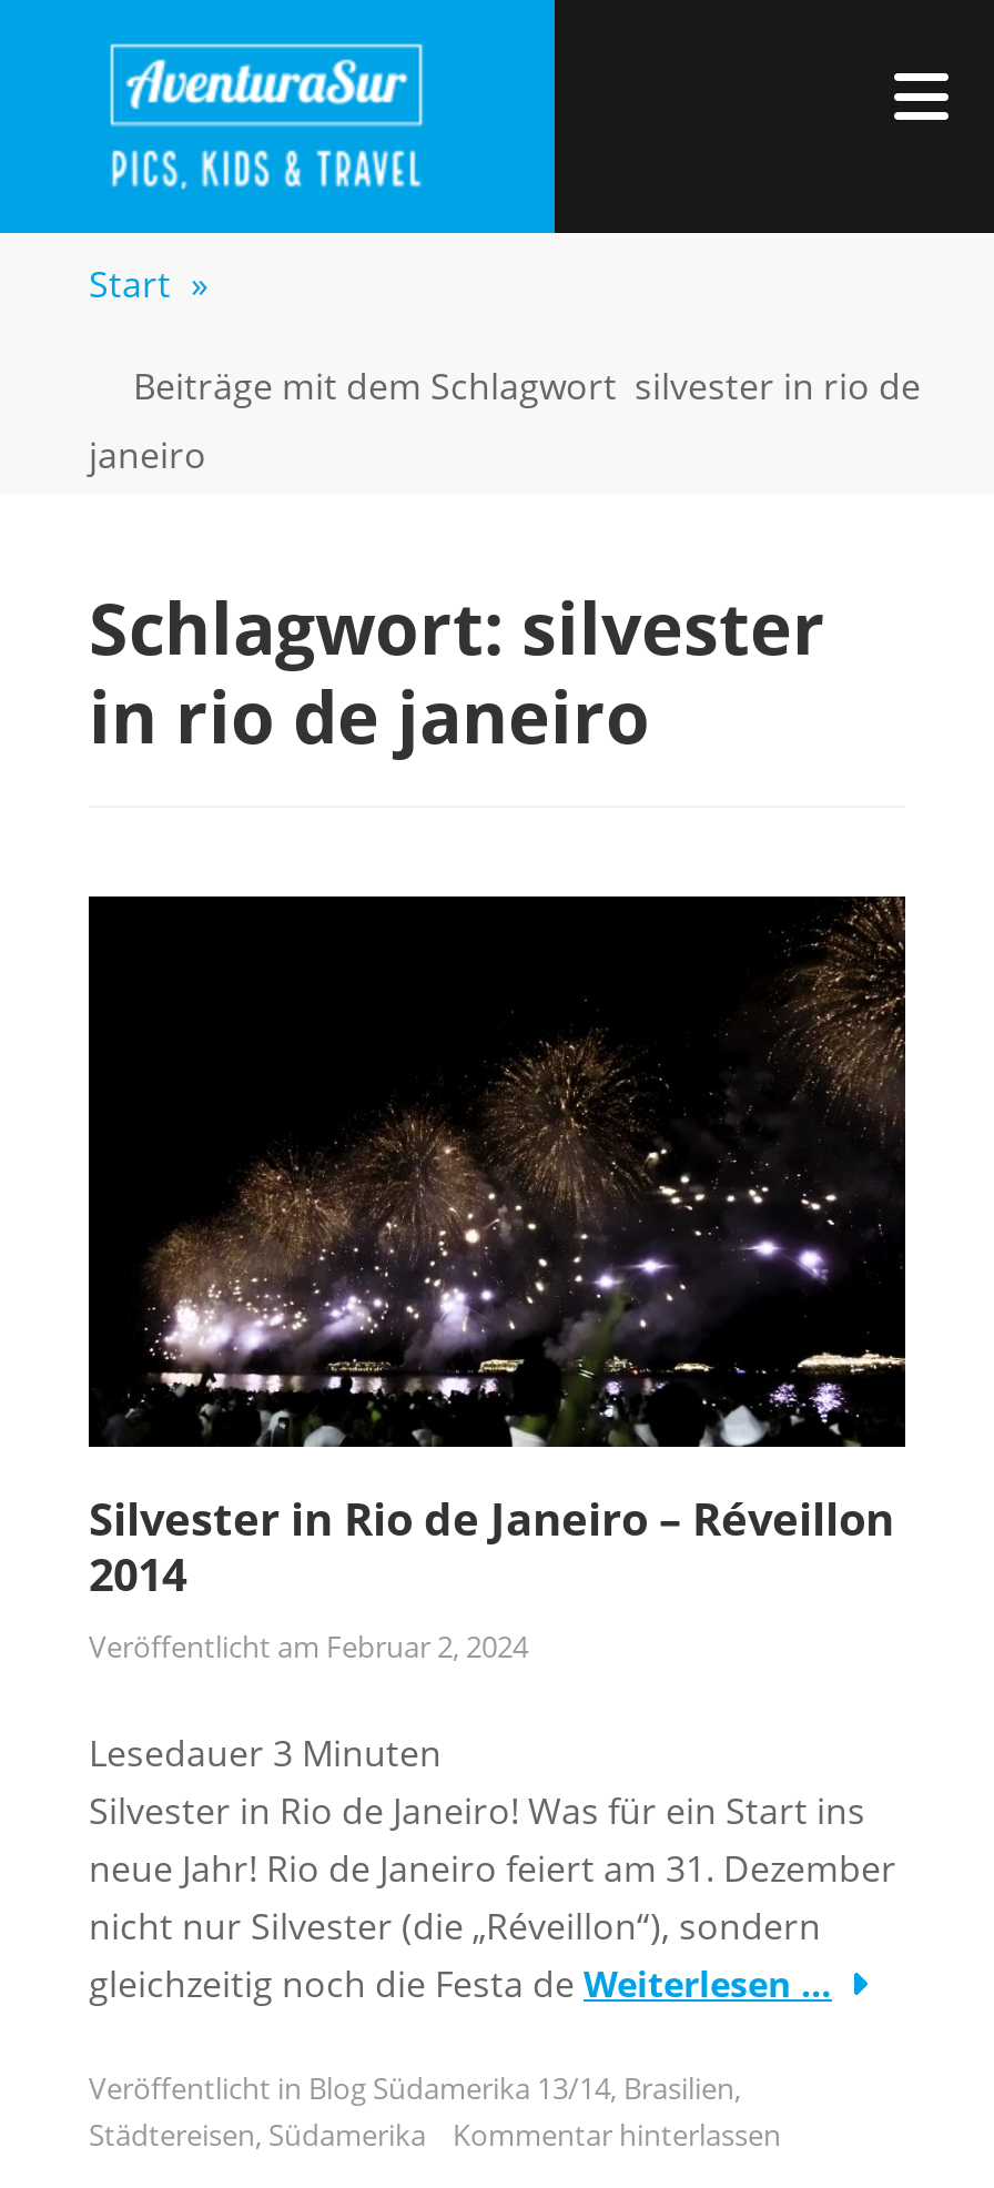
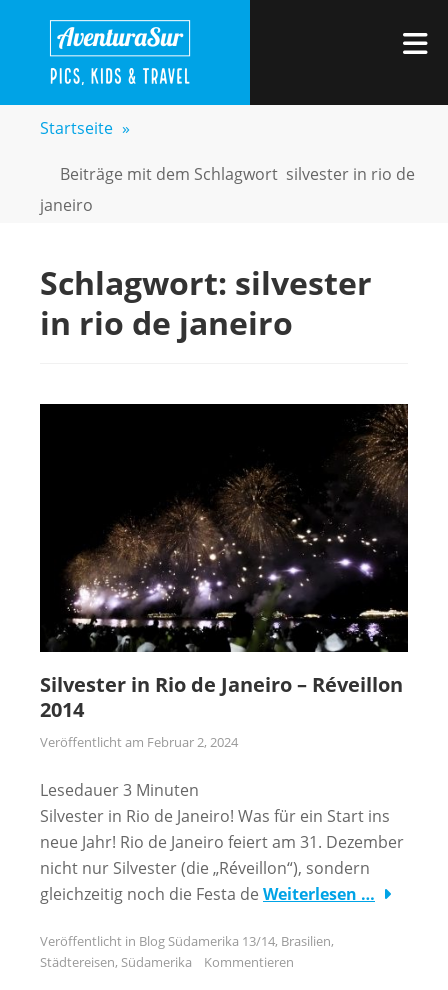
[89,260,209,308] Start » -> [40,117,130,139] Startseite »
[453,2114,781,2154] Kommentar hinterlassen -> [204,953,294,971] Kommentieren

